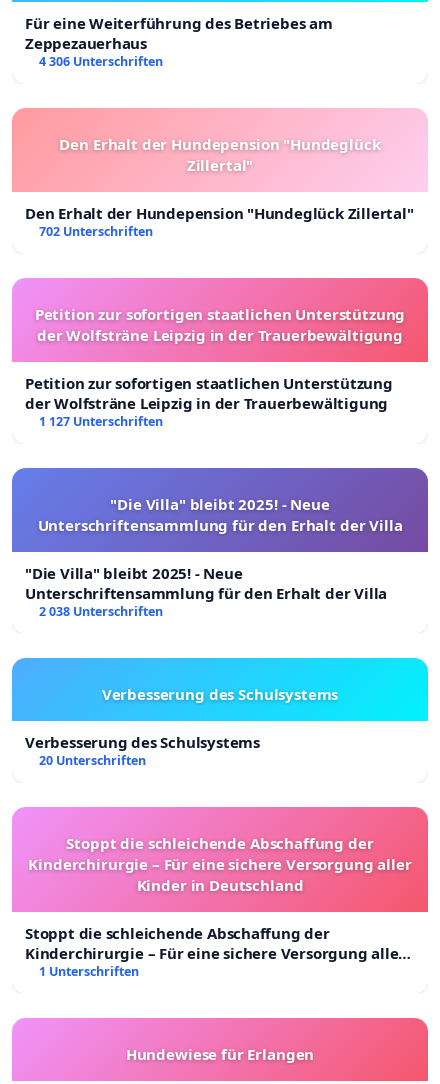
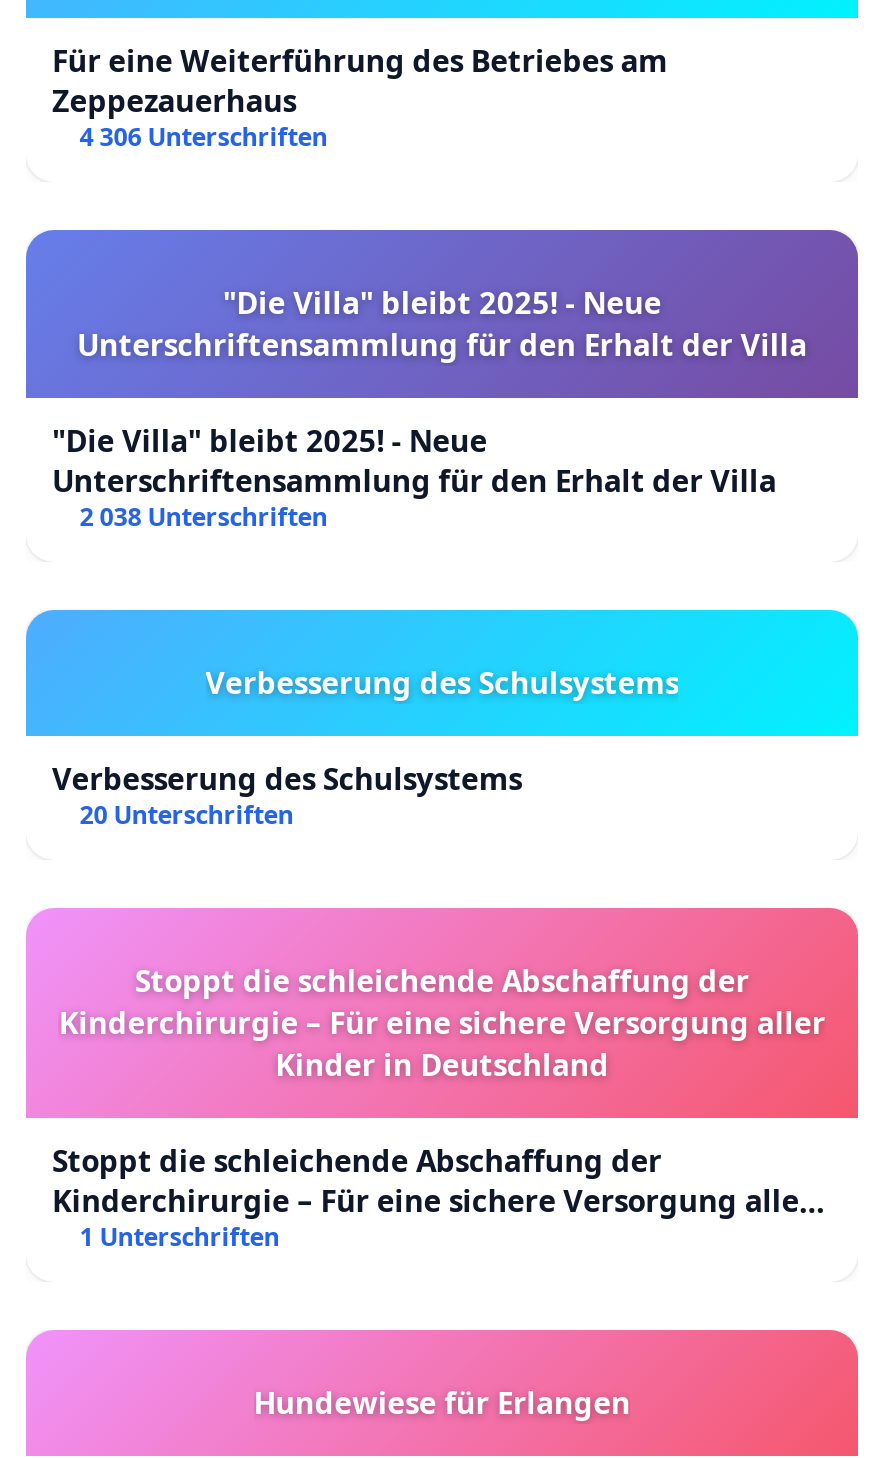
[12,108,428,240] [image] | Den Erhalt der Hundepension "Hundeglück | Zillertal" | Den Erhalt der Hundepension "Hundeglück Zillertal" | 702 Unterschriften -> none
[11,277,429,430] [image] | Petition zur sofortigen staatlichen Unterstützung | der Wolfsträne Leipzig in der Trauerbewältigung | Petition zur sofortigen staatlichen Unterstützung | der Wolfsträne Leipzig in der Trauerbewältigung | 1 127 Unterschriften -> none

